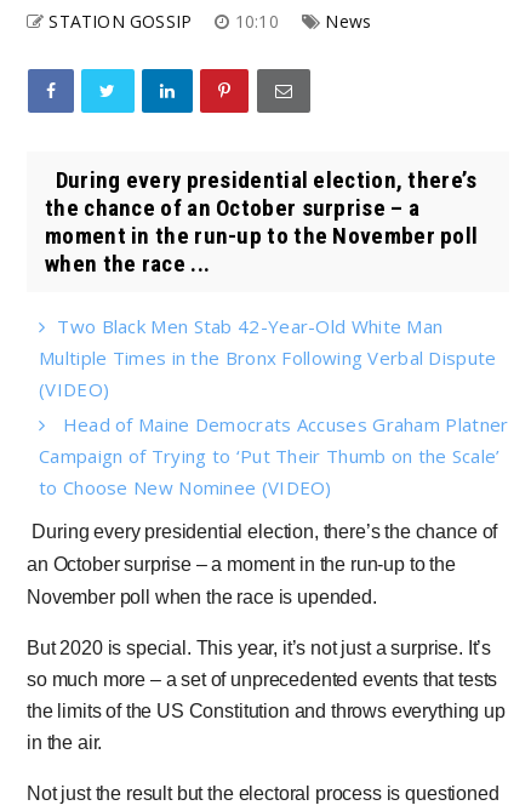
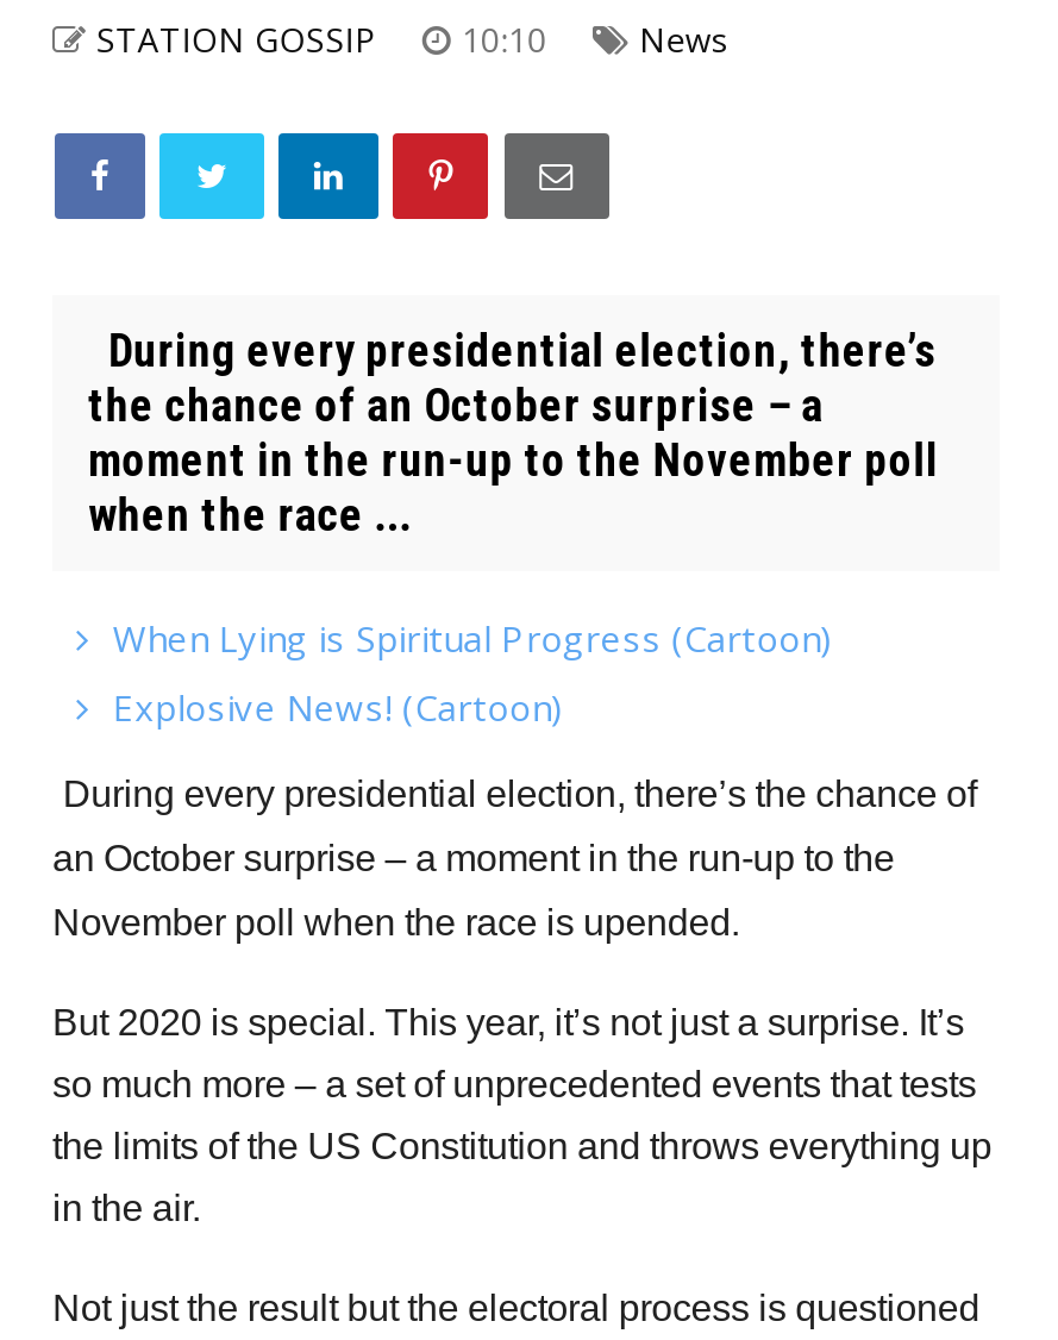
[39,314,508,499] Two Black Men Stab 42-Year-Old White Man | Multiple Times in the Bronx Following Verbal Dispute | (VIDEO) | Head of Maine Democrats Accuses Graham Platner | Campaign of Trying to ‘Put Their Thumb on the Scale’ | to Choose New Nominee (VIDEO) -> [113,614,833,730] When Lying is Spiritual Progress (Cartoon) | Explosive News! (Cartoon)

